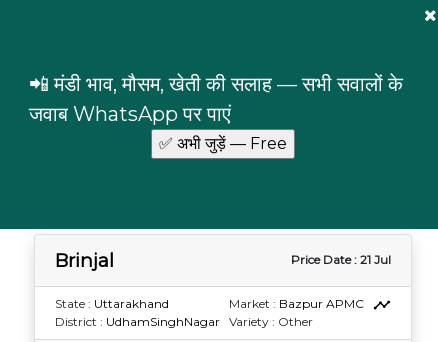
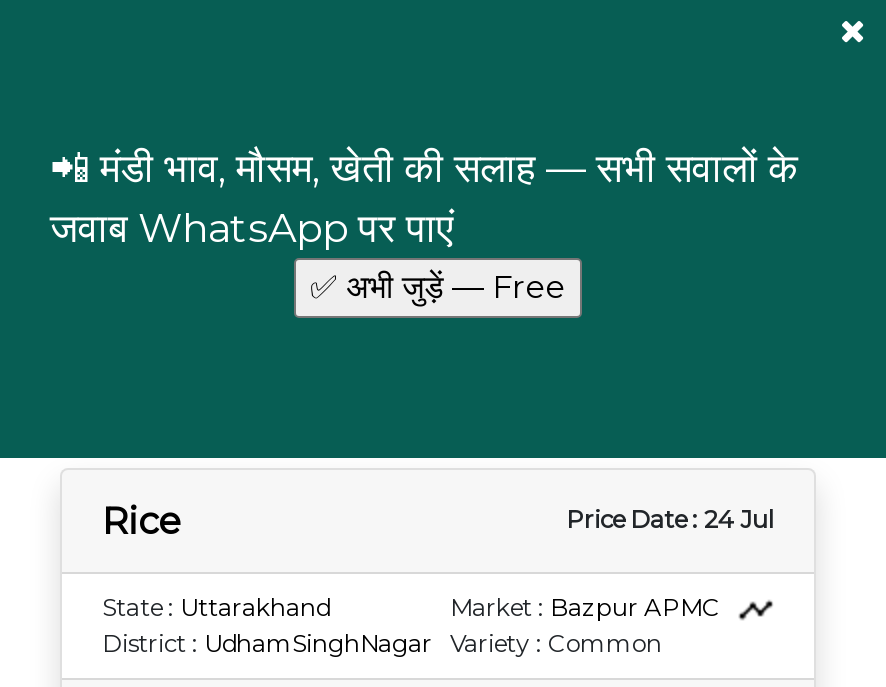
[55,249,391,272] Brinjal | Price Date : 21 Jul -> [102,498,774,544] Rice | Price Date : 24 Jul
[229,314,313,329] Variety : Other -> [450,628,662,658] Variety : Common

